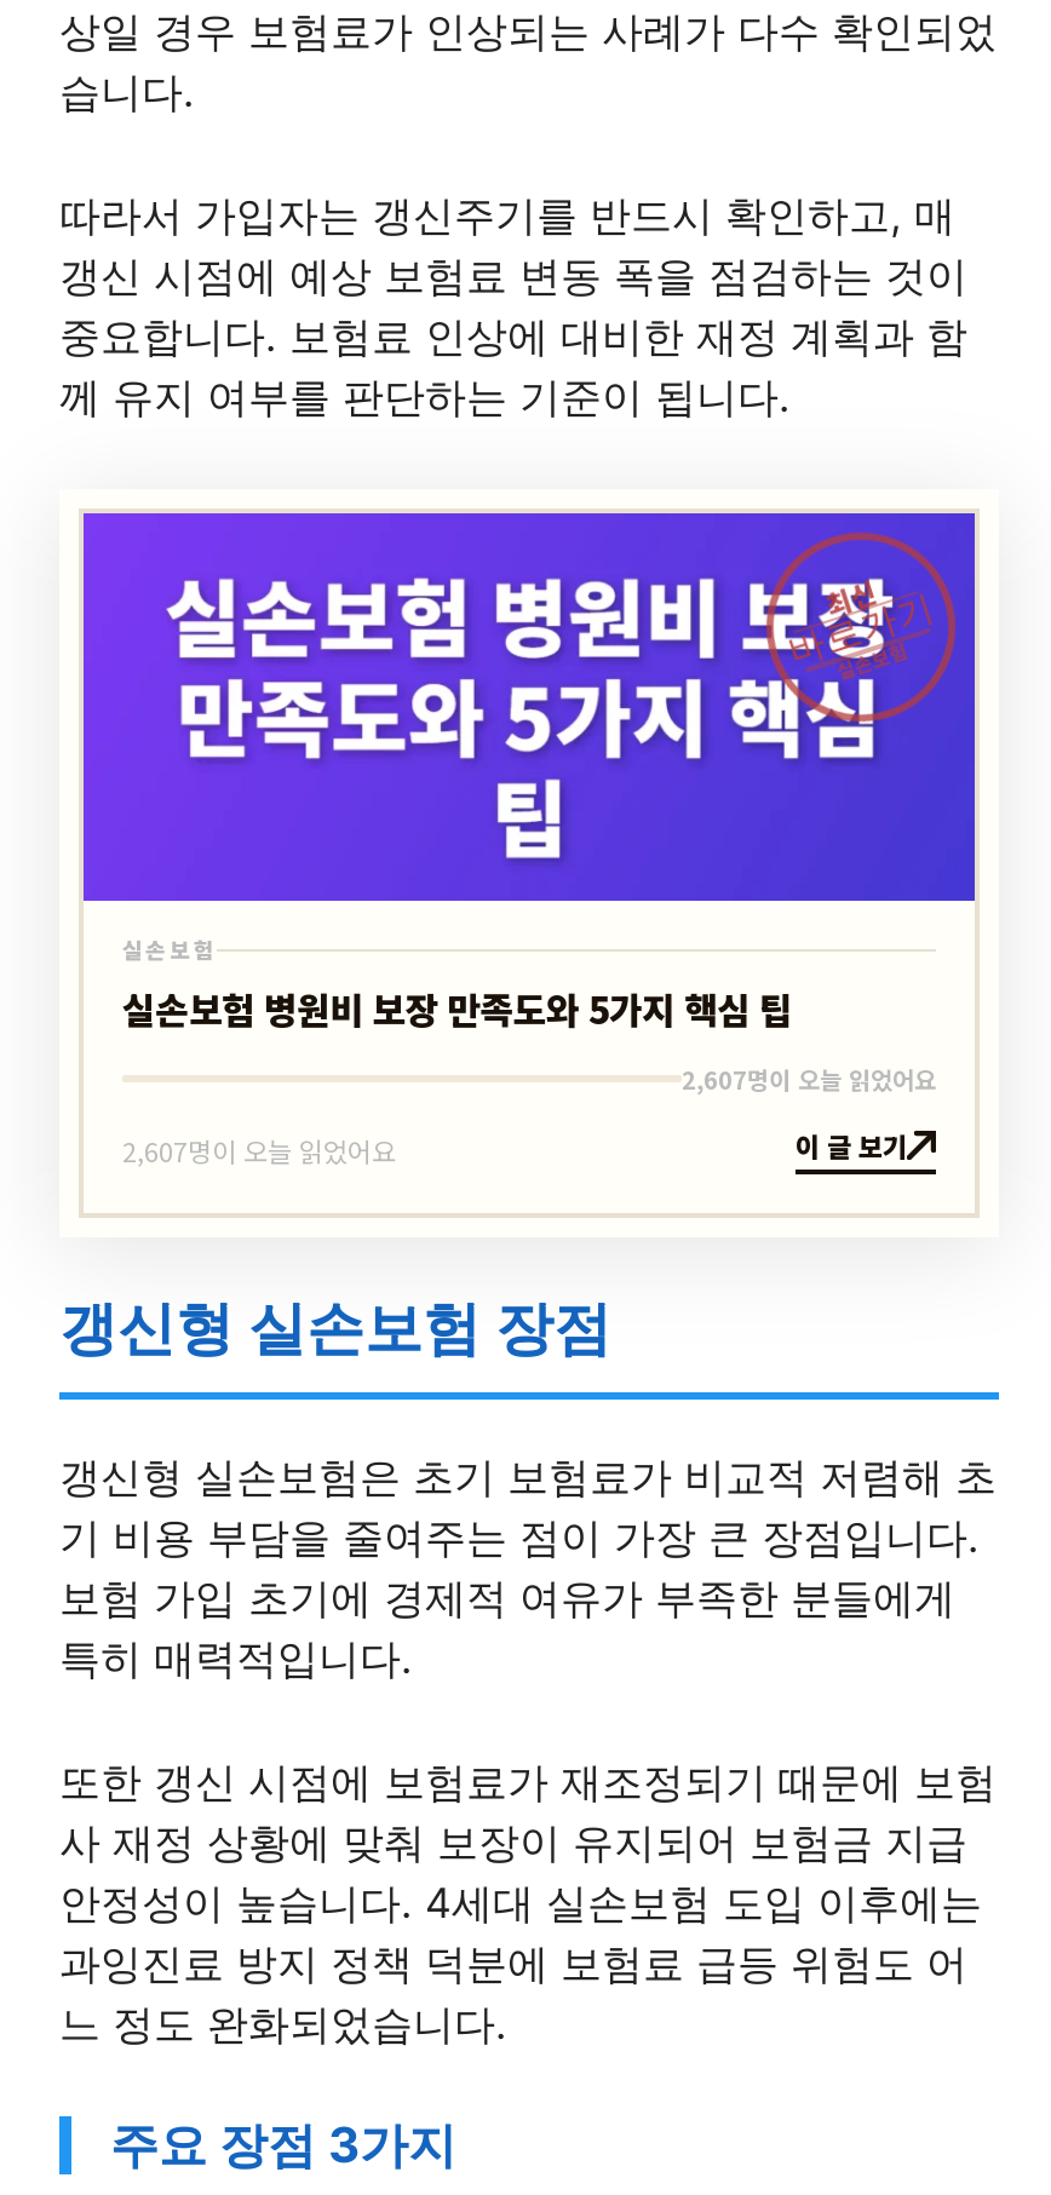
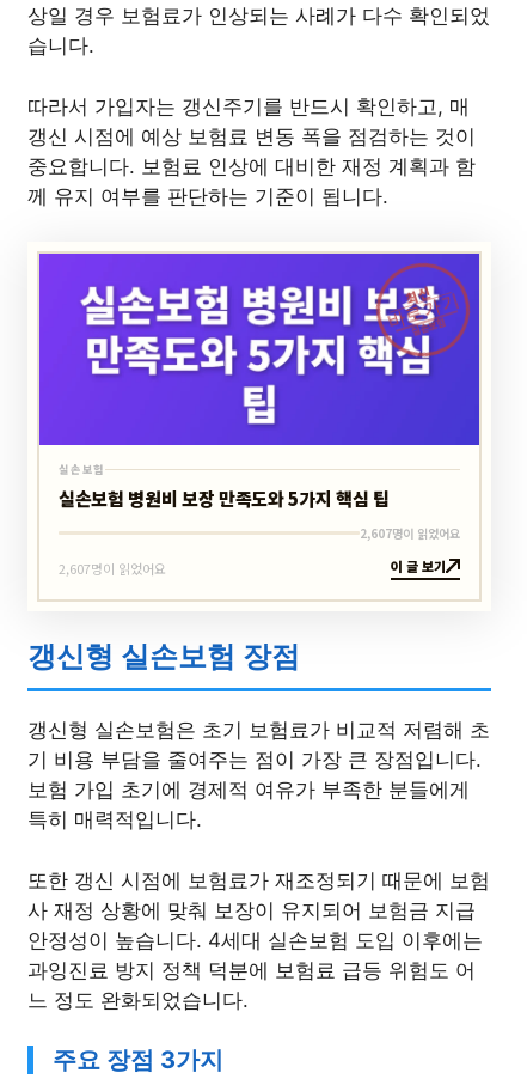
[682,1061,936,1097] 2,607명이 오늘 읽었어요 -> [360,524,460,542] 2,607명이 읽었어요
[122,1131,396,1170] 2,607명이 오늘 읽었어요 -> [59,559,166,578] 2,607명이 읽었어요

